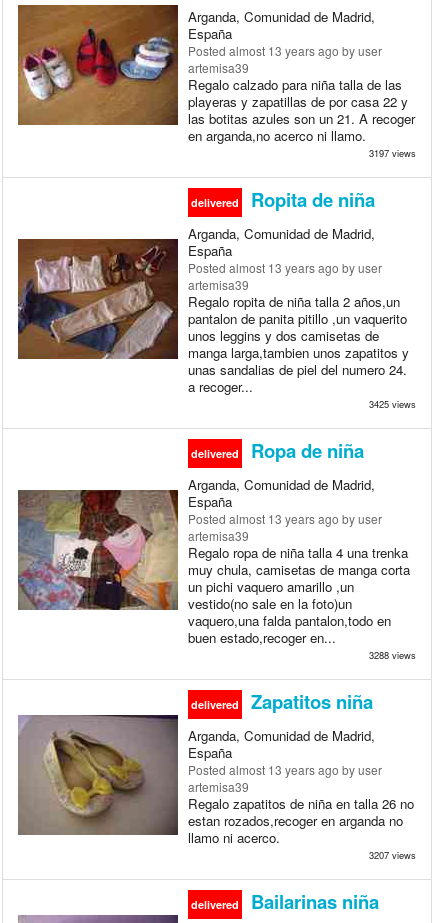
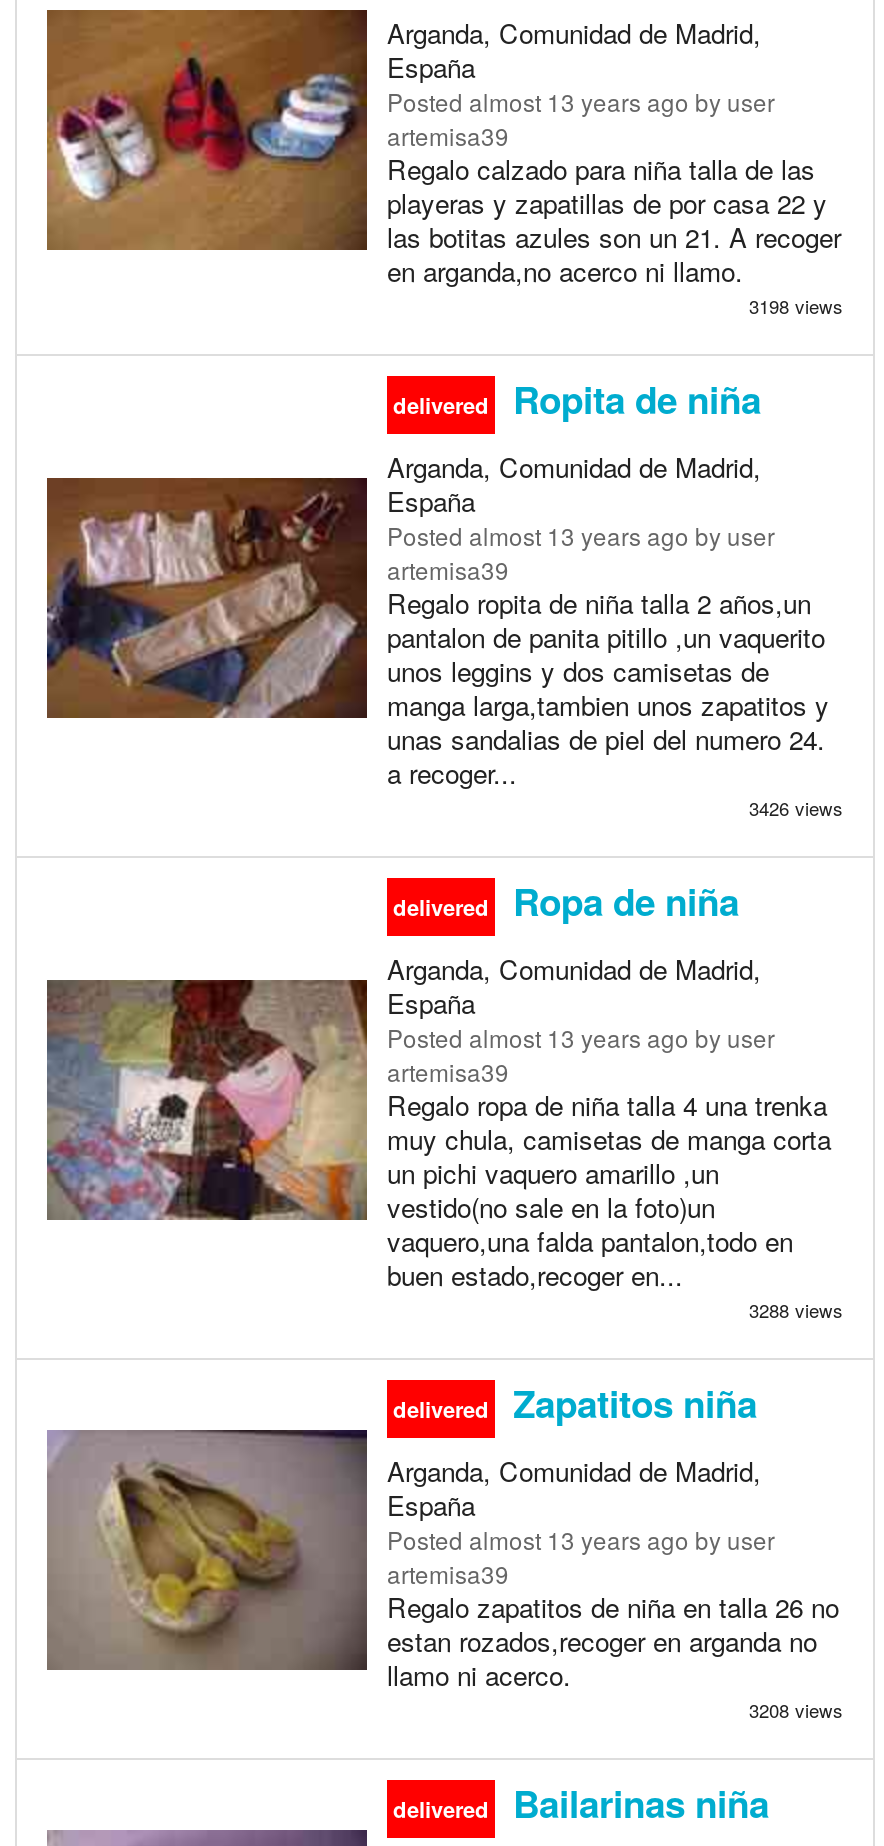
[369,145,416,159] 3197 views -> [749,291,843,319] 3198 views
[369,396,416,410] 3425 views -> [749,793,843,821] 3426 views
[369,847,416,861] 3207 views -> [749,1695,843,1723] 3208 views

